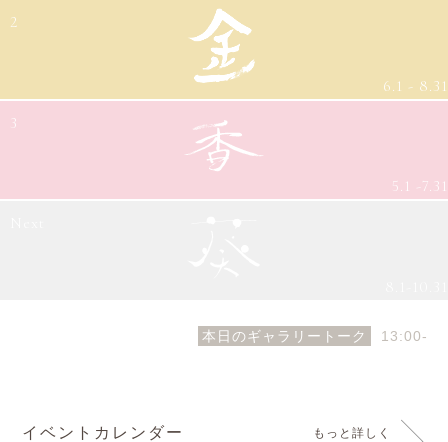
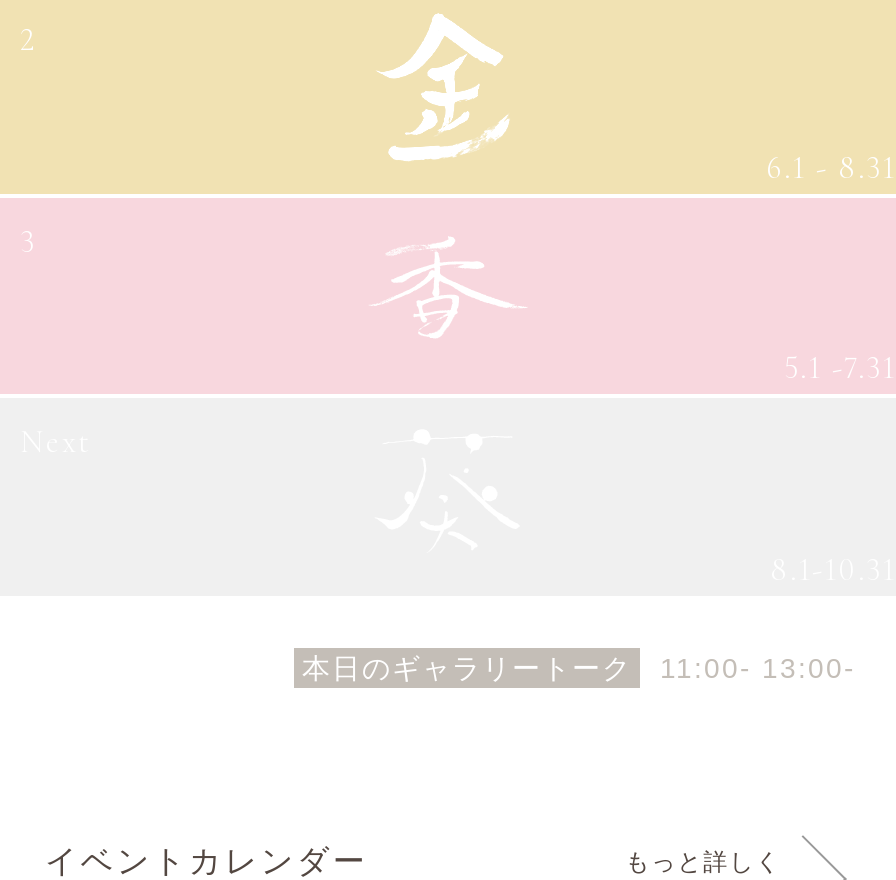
[202,328,428,344] 本日のギャラリートーク 13:00- -> [302,651,856,683] 本日のギャラリートーク 11:00- 13:00-

